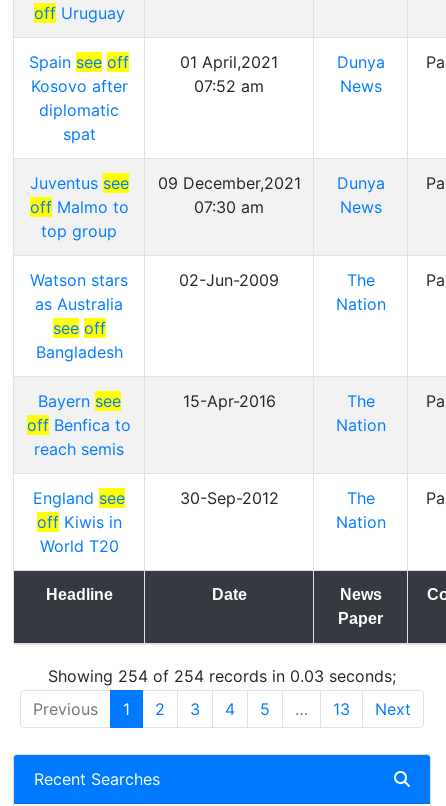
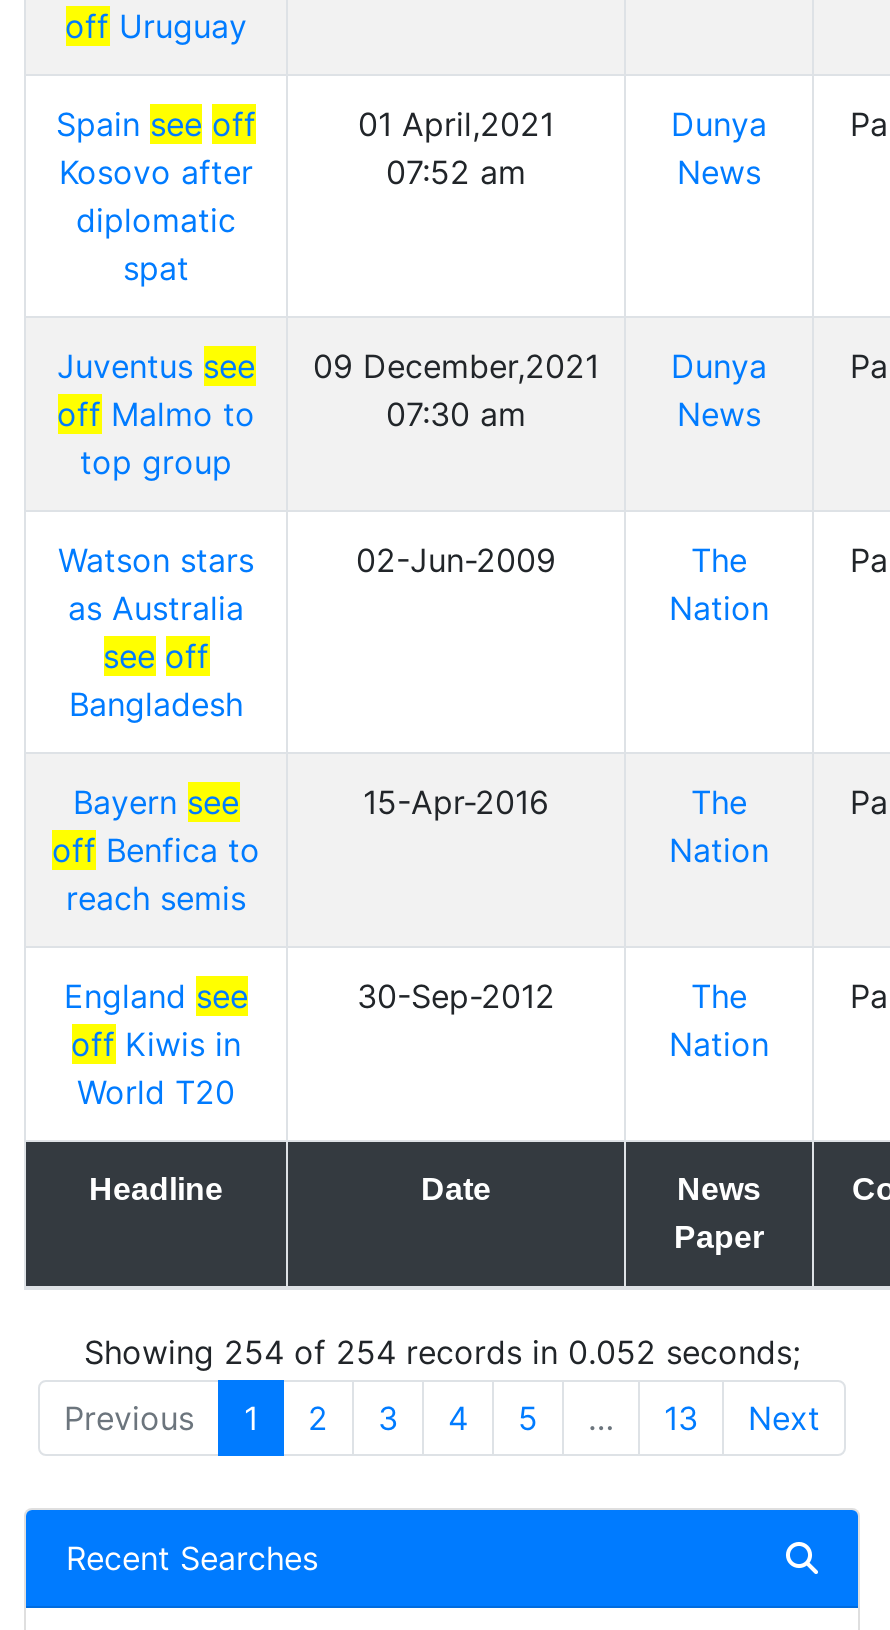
[48,666,396,686] Showing 254 of 254 records in 0.03 seconds; -> [84,1332,800,1372] Showing 254 of 254 records in 0.052 seconds;

